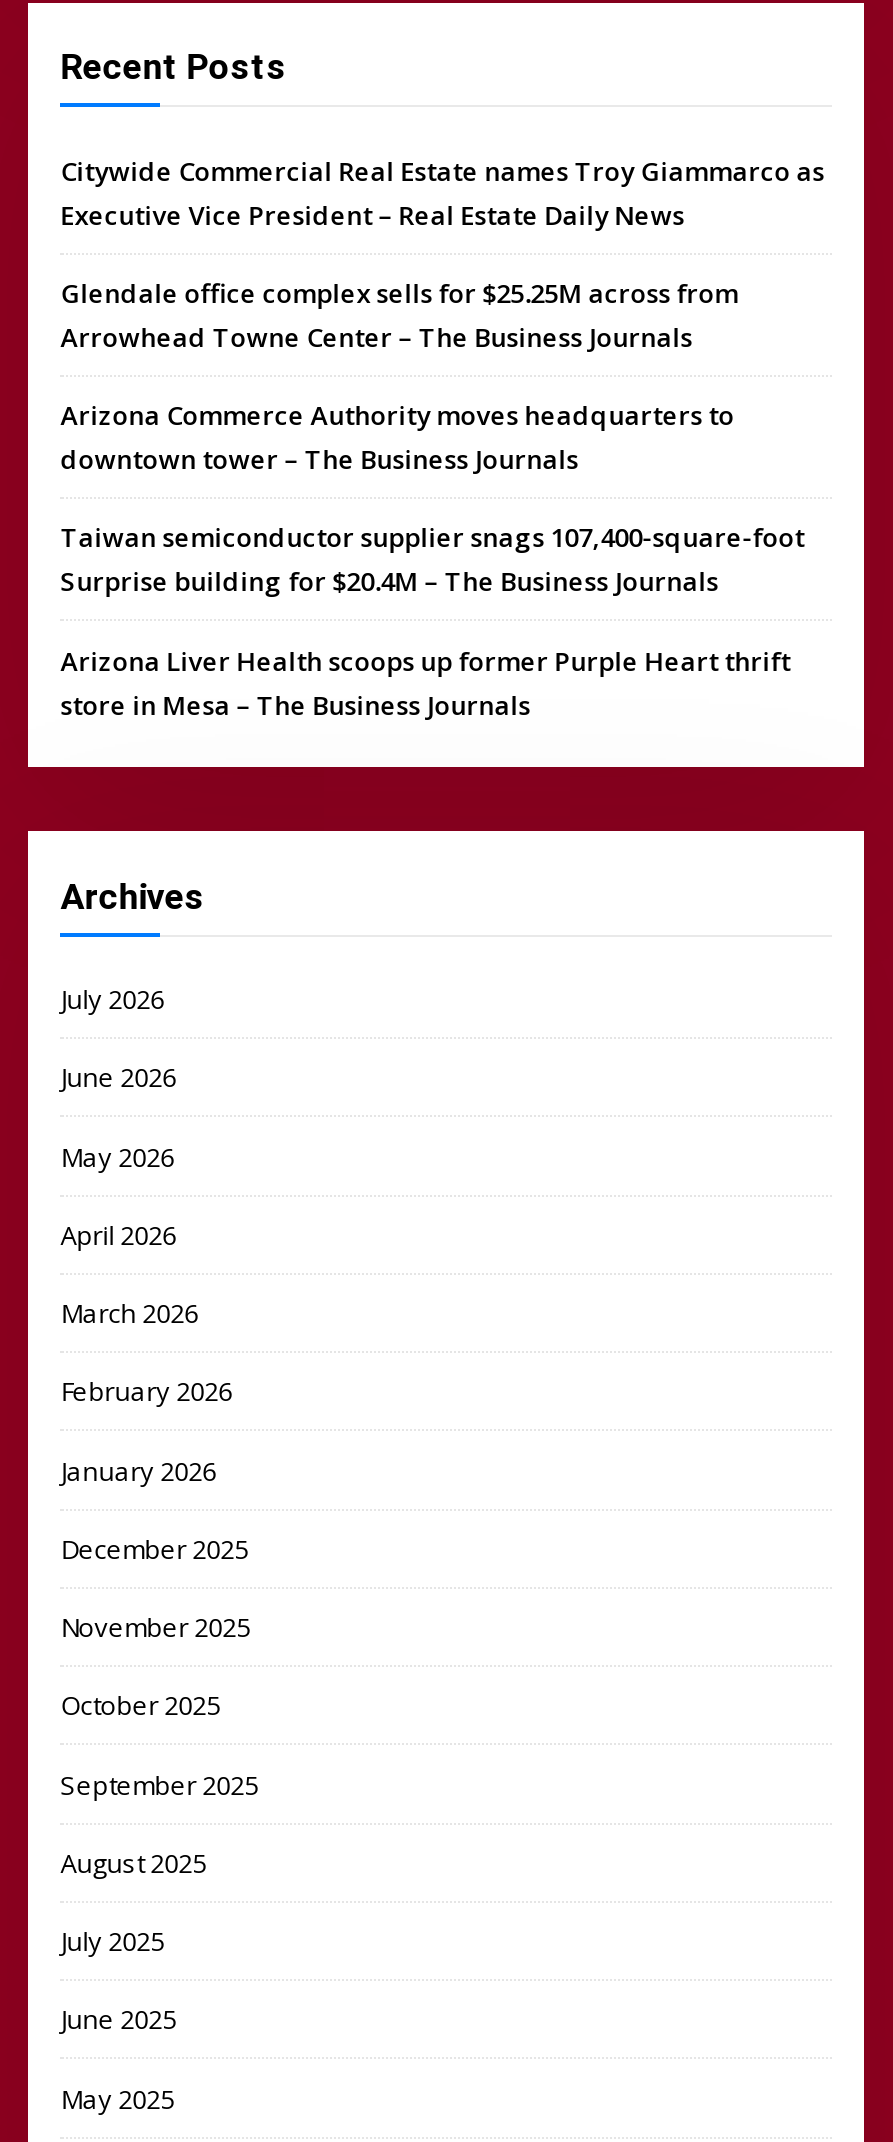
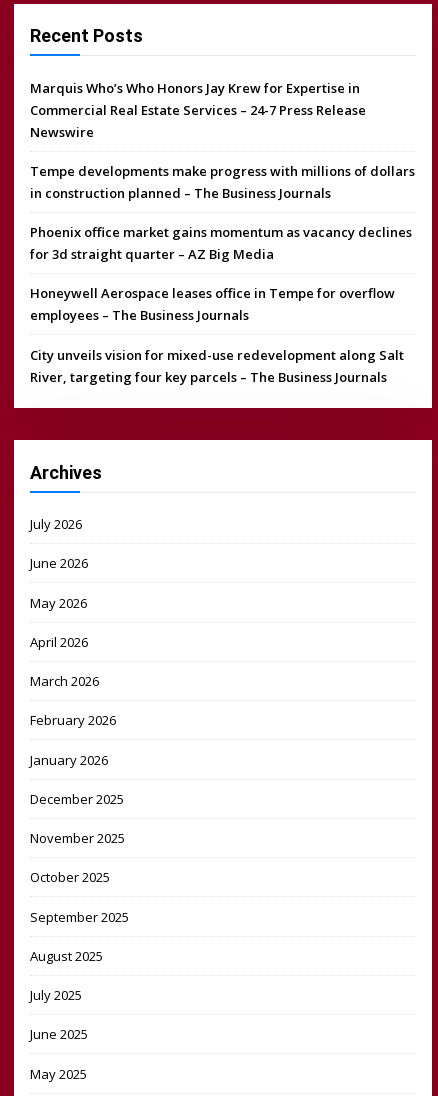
[60,152,824,232] Citywide Commercial Real Estate names Troy Giammarco as | Executive Vice President – Real Estate Daily News -> [30,78,366,140] Marquis Who’s Who Honors Jay Krew for Expertise in | Commercial Real Estate Services – 24-7 Press Release | Newswire
[60,275,738,355] Glendale office complex sells for $25.25M across from | Arrowhead Towne Center – The Business Journals -> [30,162,415,202] Tempe developments make progress with millions of dollars | in construction planned – The Business Journals
[60,397,734,477] Arizona Commerce Authority moves headquarters to | downtown tower – The Business Journals -> [30,223,412,263] Phoenix office market gains momentum as vacancy declines | for 3d straight quarter – AZ Big Media
[60,520,804,600] Taiwan semiconductor supplier snags 107,400-square-foot | Surprise building for $20.4M – The Business Journals -> [30,284,395,324] Honeywell Aerospace leases office in Tempe for overflow | employees – The Business Journals
[60,642,790,722] Arizona Liver Health scoops up former Purple Heart thrift | store in Mesa – The Business Journals -> [30,345,404,385] City unveils vision for mixed-use redevelopment along Salt | River, targeting four key parcels – The Business Journals

